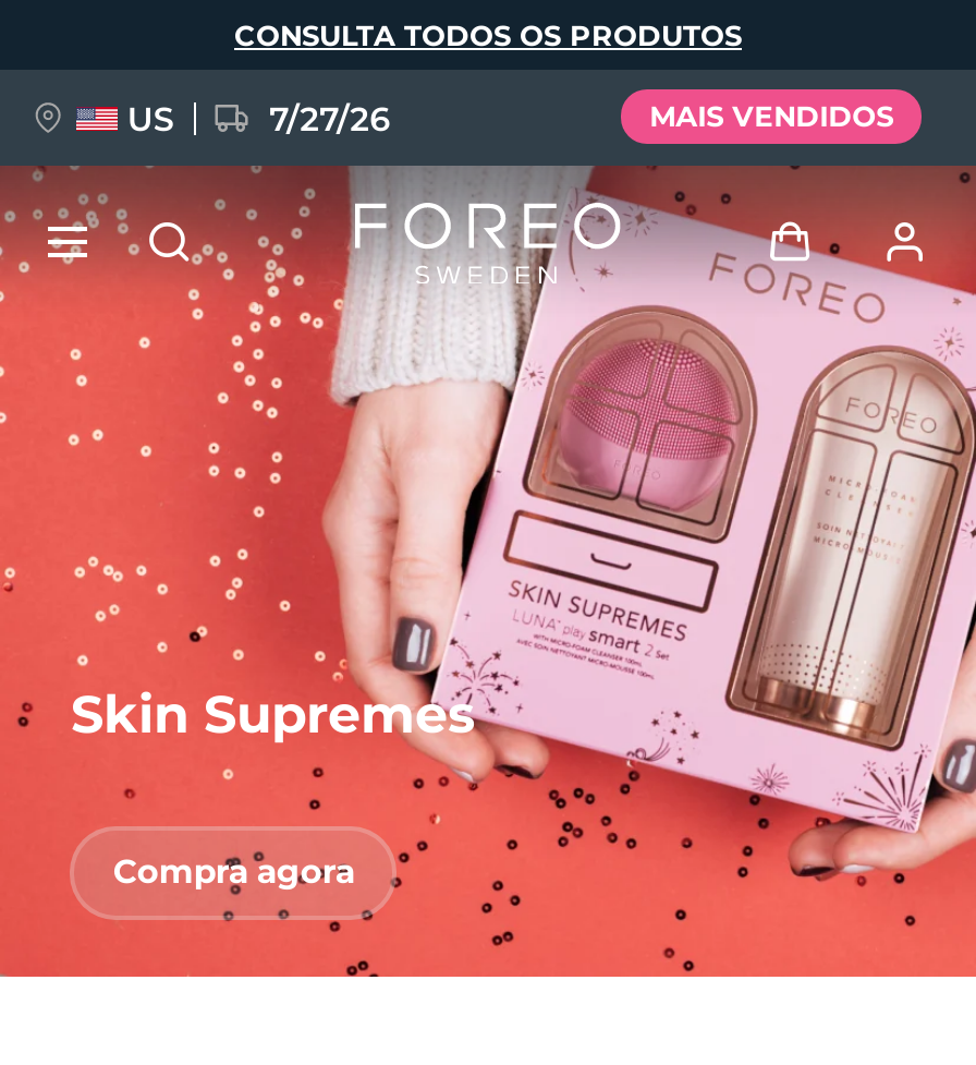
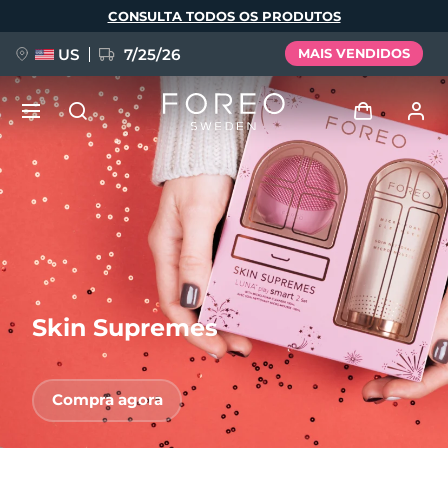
[269,99,389,140] 7/27/26 -> [124,45,180,64] 7/25/26

